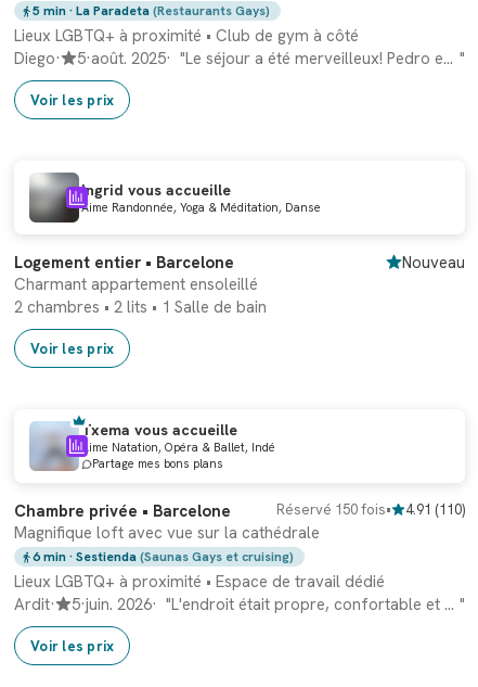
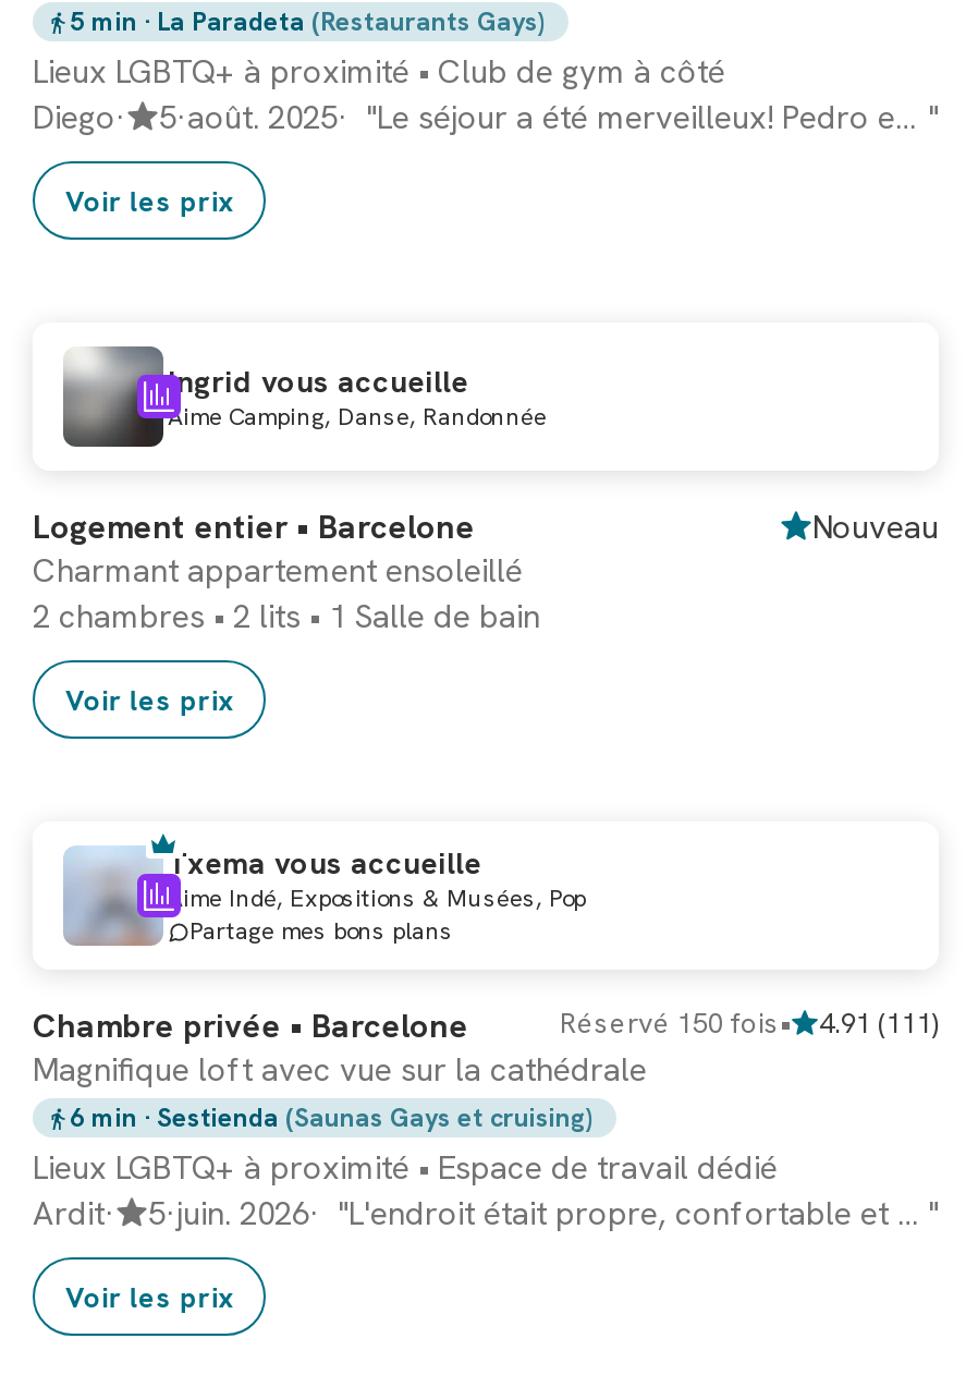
[81,199,321,214] Aime Randonnée, Yoga & Méditation, Danse -> [168,400,547,430] Aime Camping, Danse, Randonnée
[81,440,275,455] Aime Natation, Opéra & Ballet, Indé -> [168,883,586,913] Aime Indé, Expositions & Musées, Pop
[276,500,465,519] Réservé 150 fois • 4.91 (110) -> [560,1005,939,1042] Réservé 150 fois • 4.91 (111)

